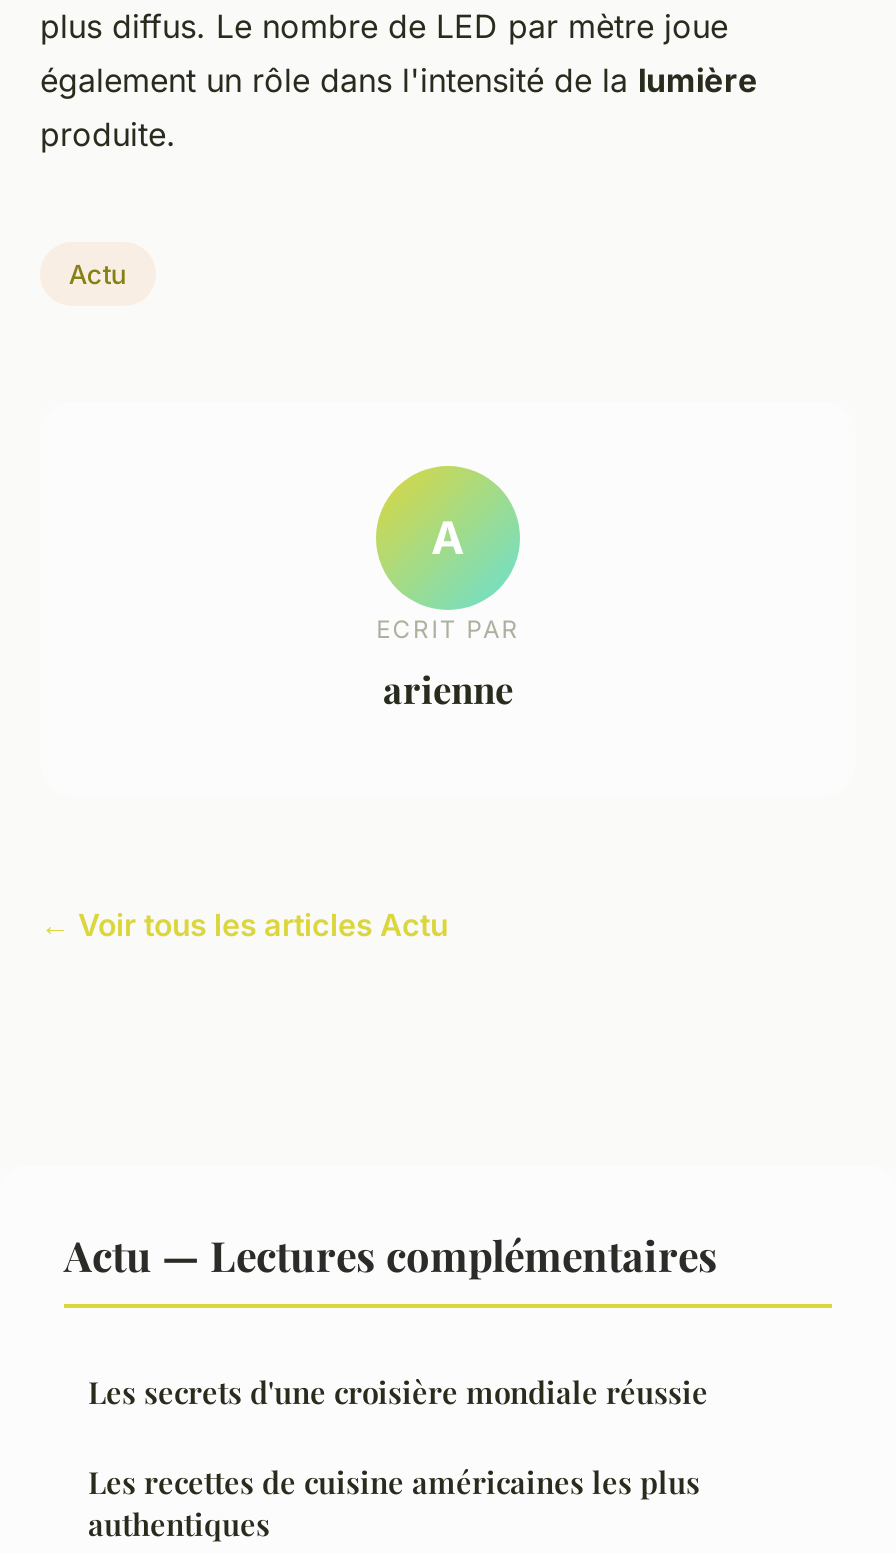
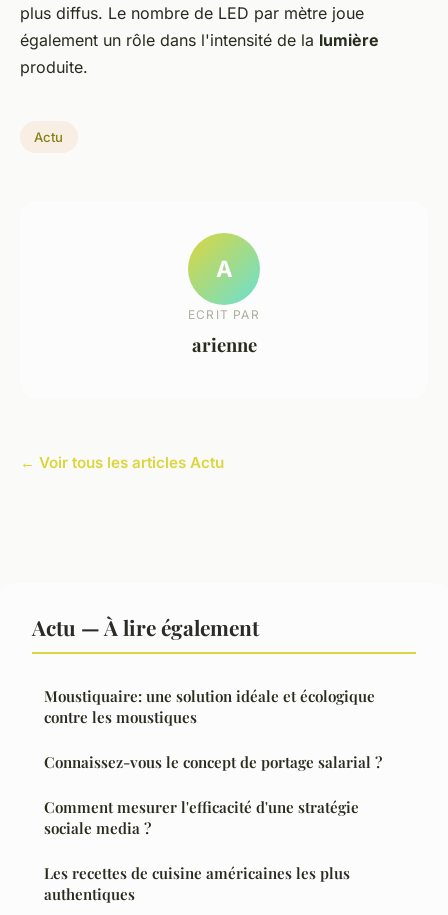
[64,1226,718,1412] Actu — Lectures complémentaires | Les secrets d'une croisière mondiale réussie -> [32,613,382,838] Actu — À lire également | Moustiquaire: une solution idéale et écologique | contre les moustiques | Connaissez-vous le concept de portage salarial ? | Comment mesurer l'efficacité d'une stratégie | sociale media ?

